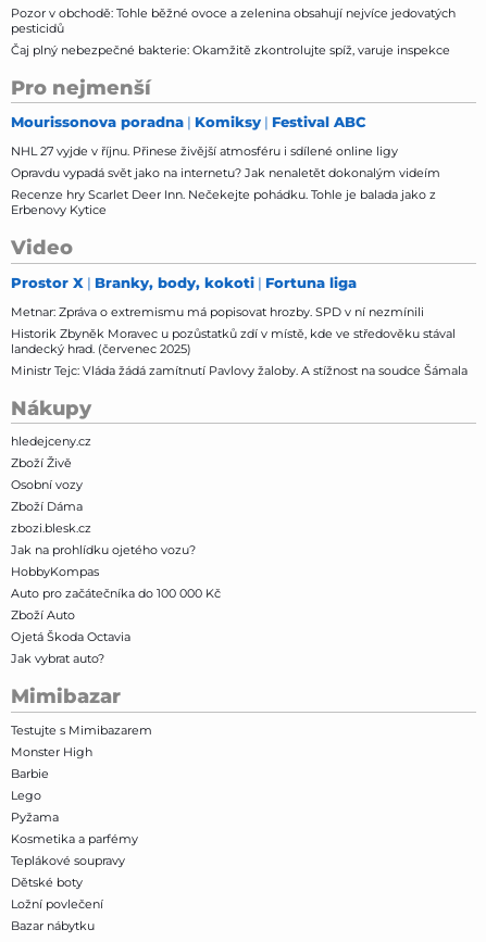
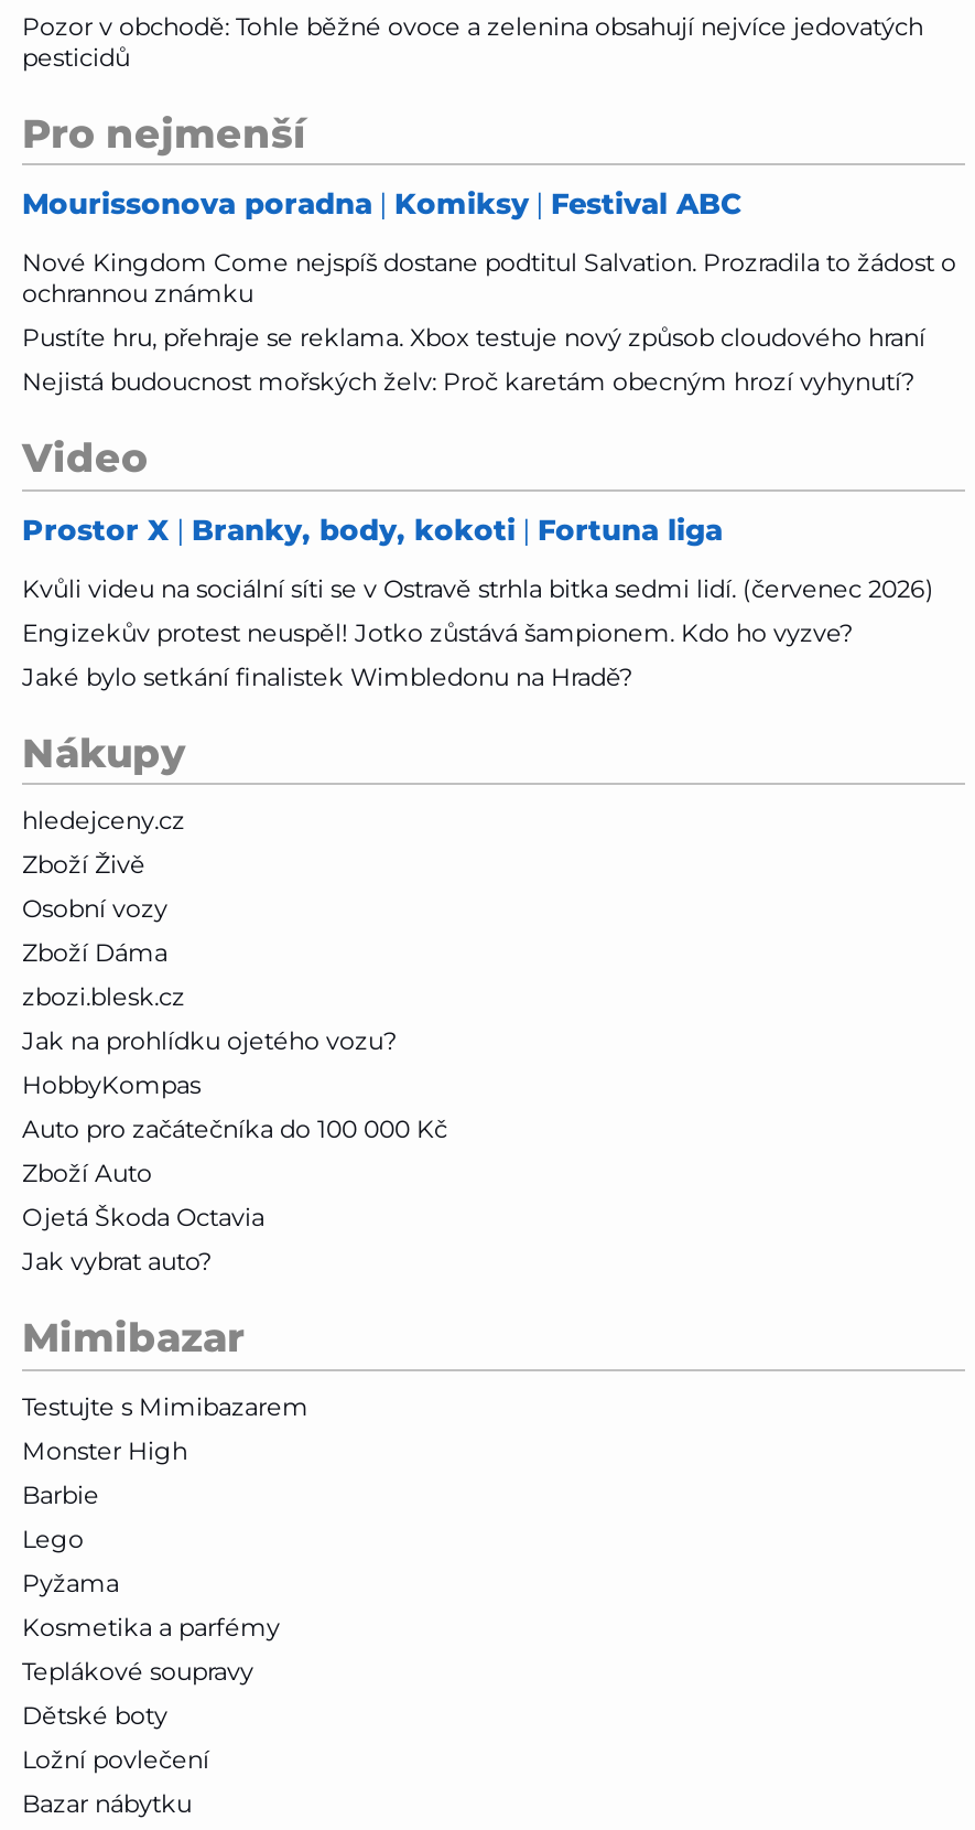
[11,42,450,57] Čaj plný nebezpečné bakterie: Okamžitě zkontrolujte spíž, varuje inspekce -> none
[11,143,440,217] NHL 27 vyjde v říjnu. Přinese živější atmosféru i sdílené online ligy | Opravdu vypadá svět jako na internetu? Jak nenaletět dokonalým videím | Recenze hry Scarlet Deer Inn. Nečekejte pohádku. Tohle je balada jako z | Erbenovy Kytice -> [22,247,956,397] Nové Kingdom Come nejspíš dostane podtitul Salvation. Prozradila to žádost o | ochrannou známku | Pustíte hru, přehraje se reklama. Xbox testuje nový způsob cloudového hraní | Nejistá budoucnost mořských želv: Proč karetám obecným hrozí vyhynutí?
[11,304,468,378] Metnar: Zpráva o extremismu má popisovat hrozby. SPD v ní nezmínili | Historik Zbyněk Moravec u pozůstatků zdí v místě, kde ve středověku stával | landecký hrad. (červenec 2025) | Ministr Tejc: Vláda žádá zamítnutí Pavlovy žaloby. A stížnost na soudce Šámala -> [22,572,934,691] Kvůli videu na sociální síti se v Ostravě strhla bitka sedmi lidí. (červenec 2026) | Engizekův protest neuspěl! Jotko zůstává šampionem. Kdo ho vyzve? | Jaké bylo setkání finalistek Wimbledonu na Hradě?

